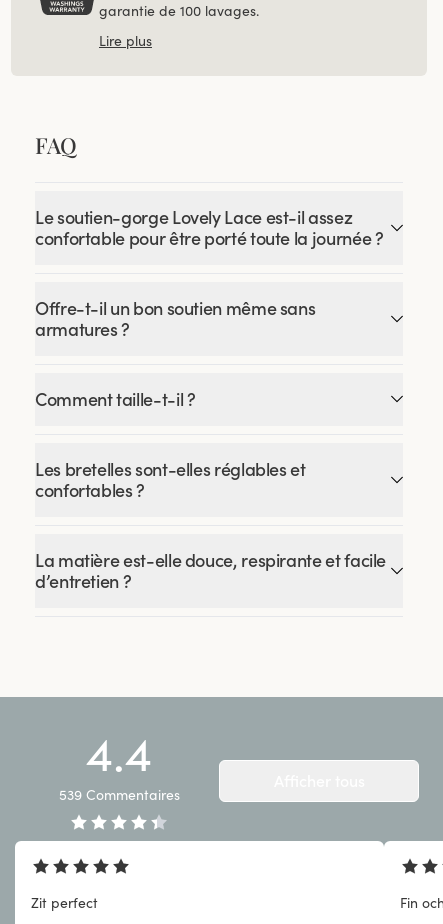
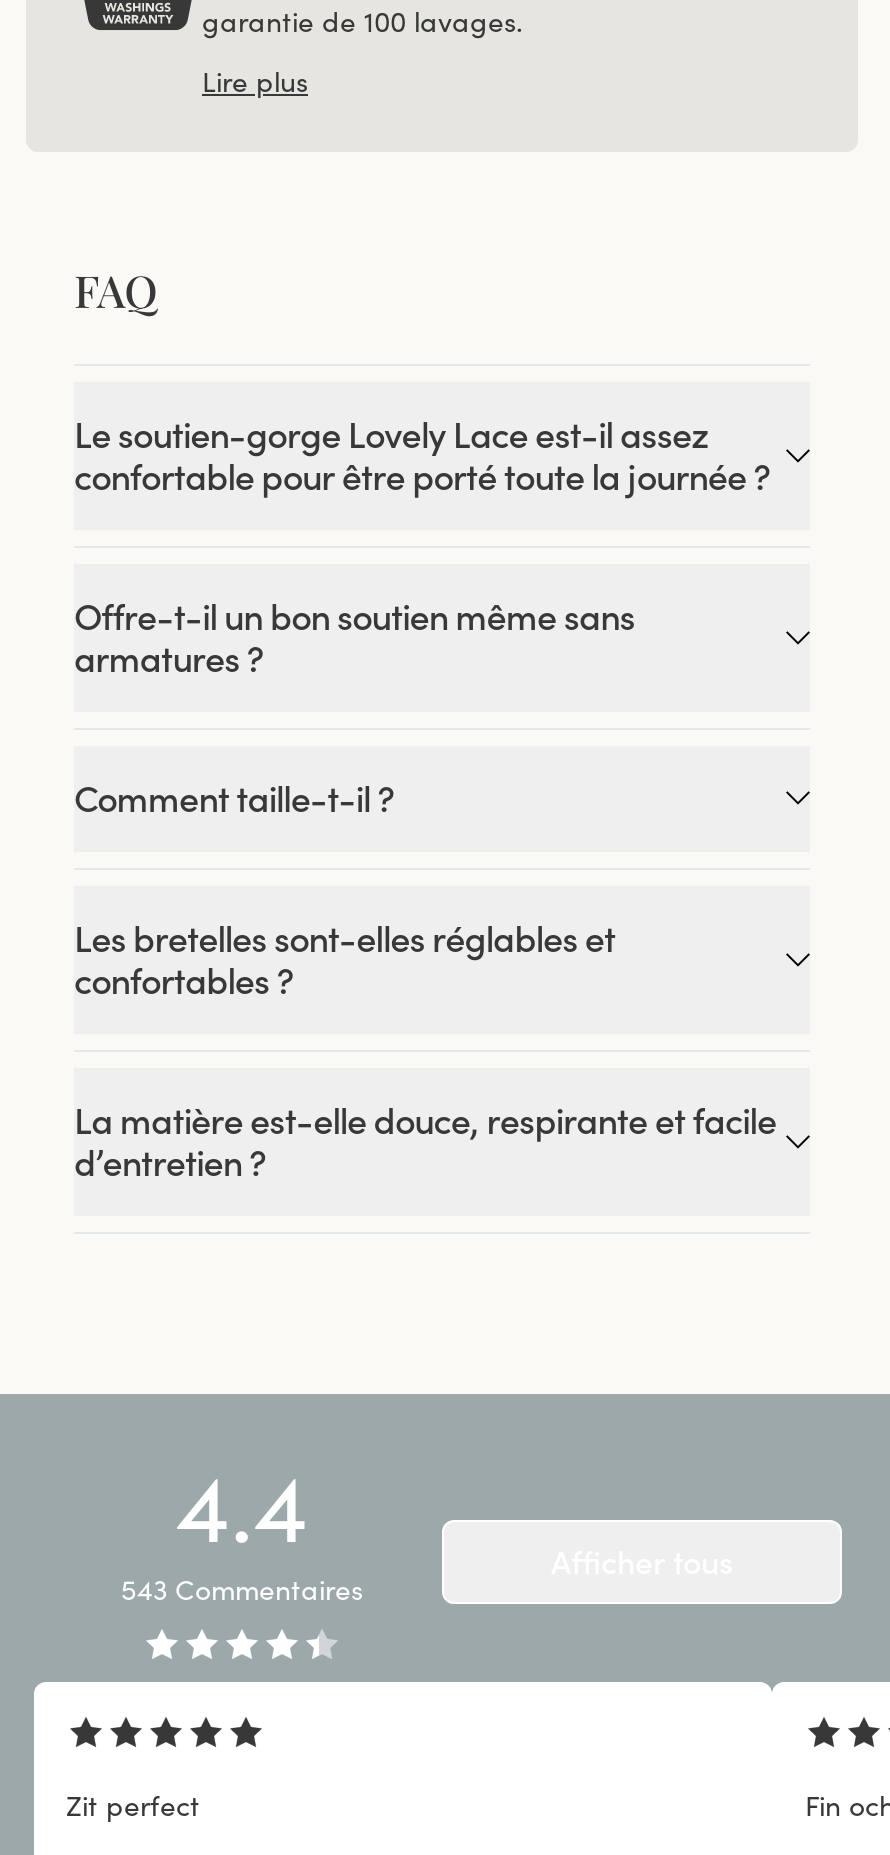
[58,786,179,804] 539 Commentaires -> [121,1571,363,1607] 543 Commentaires

